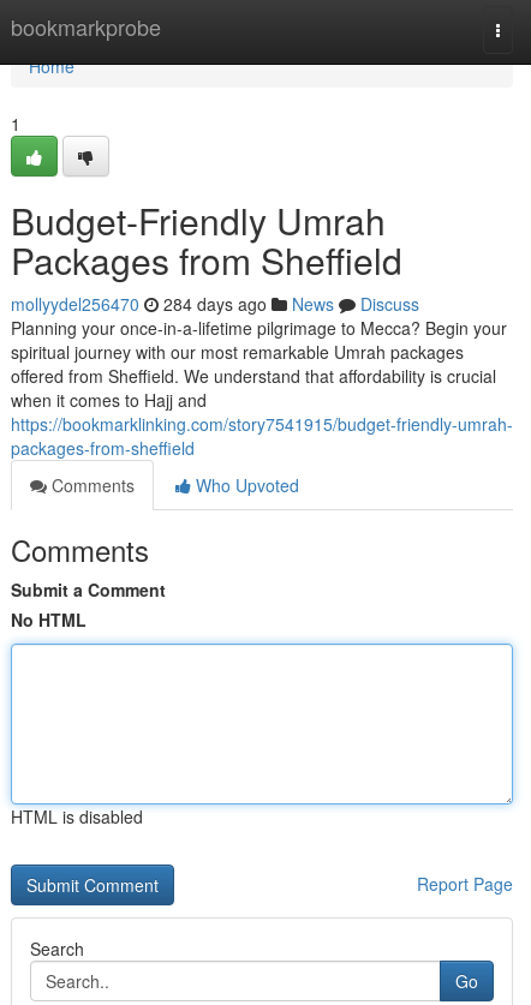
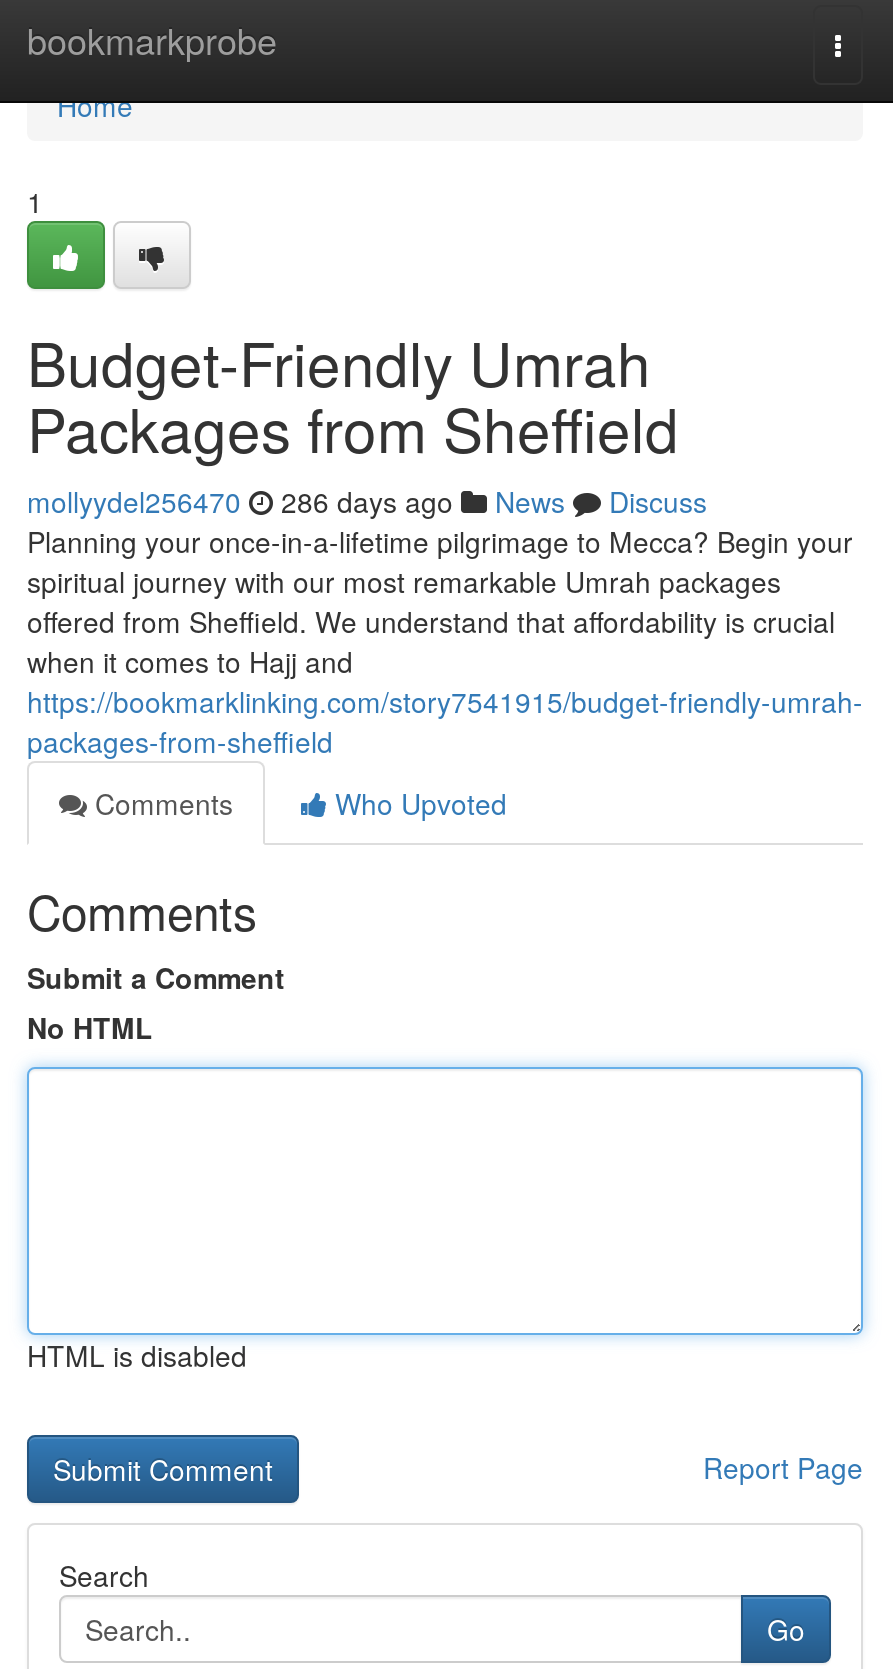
[11,292,419,316] mollyydel256470 284 days ago News Discuss -> [27,481,707,521] mollyydel256470 286 days ago News Discuss

